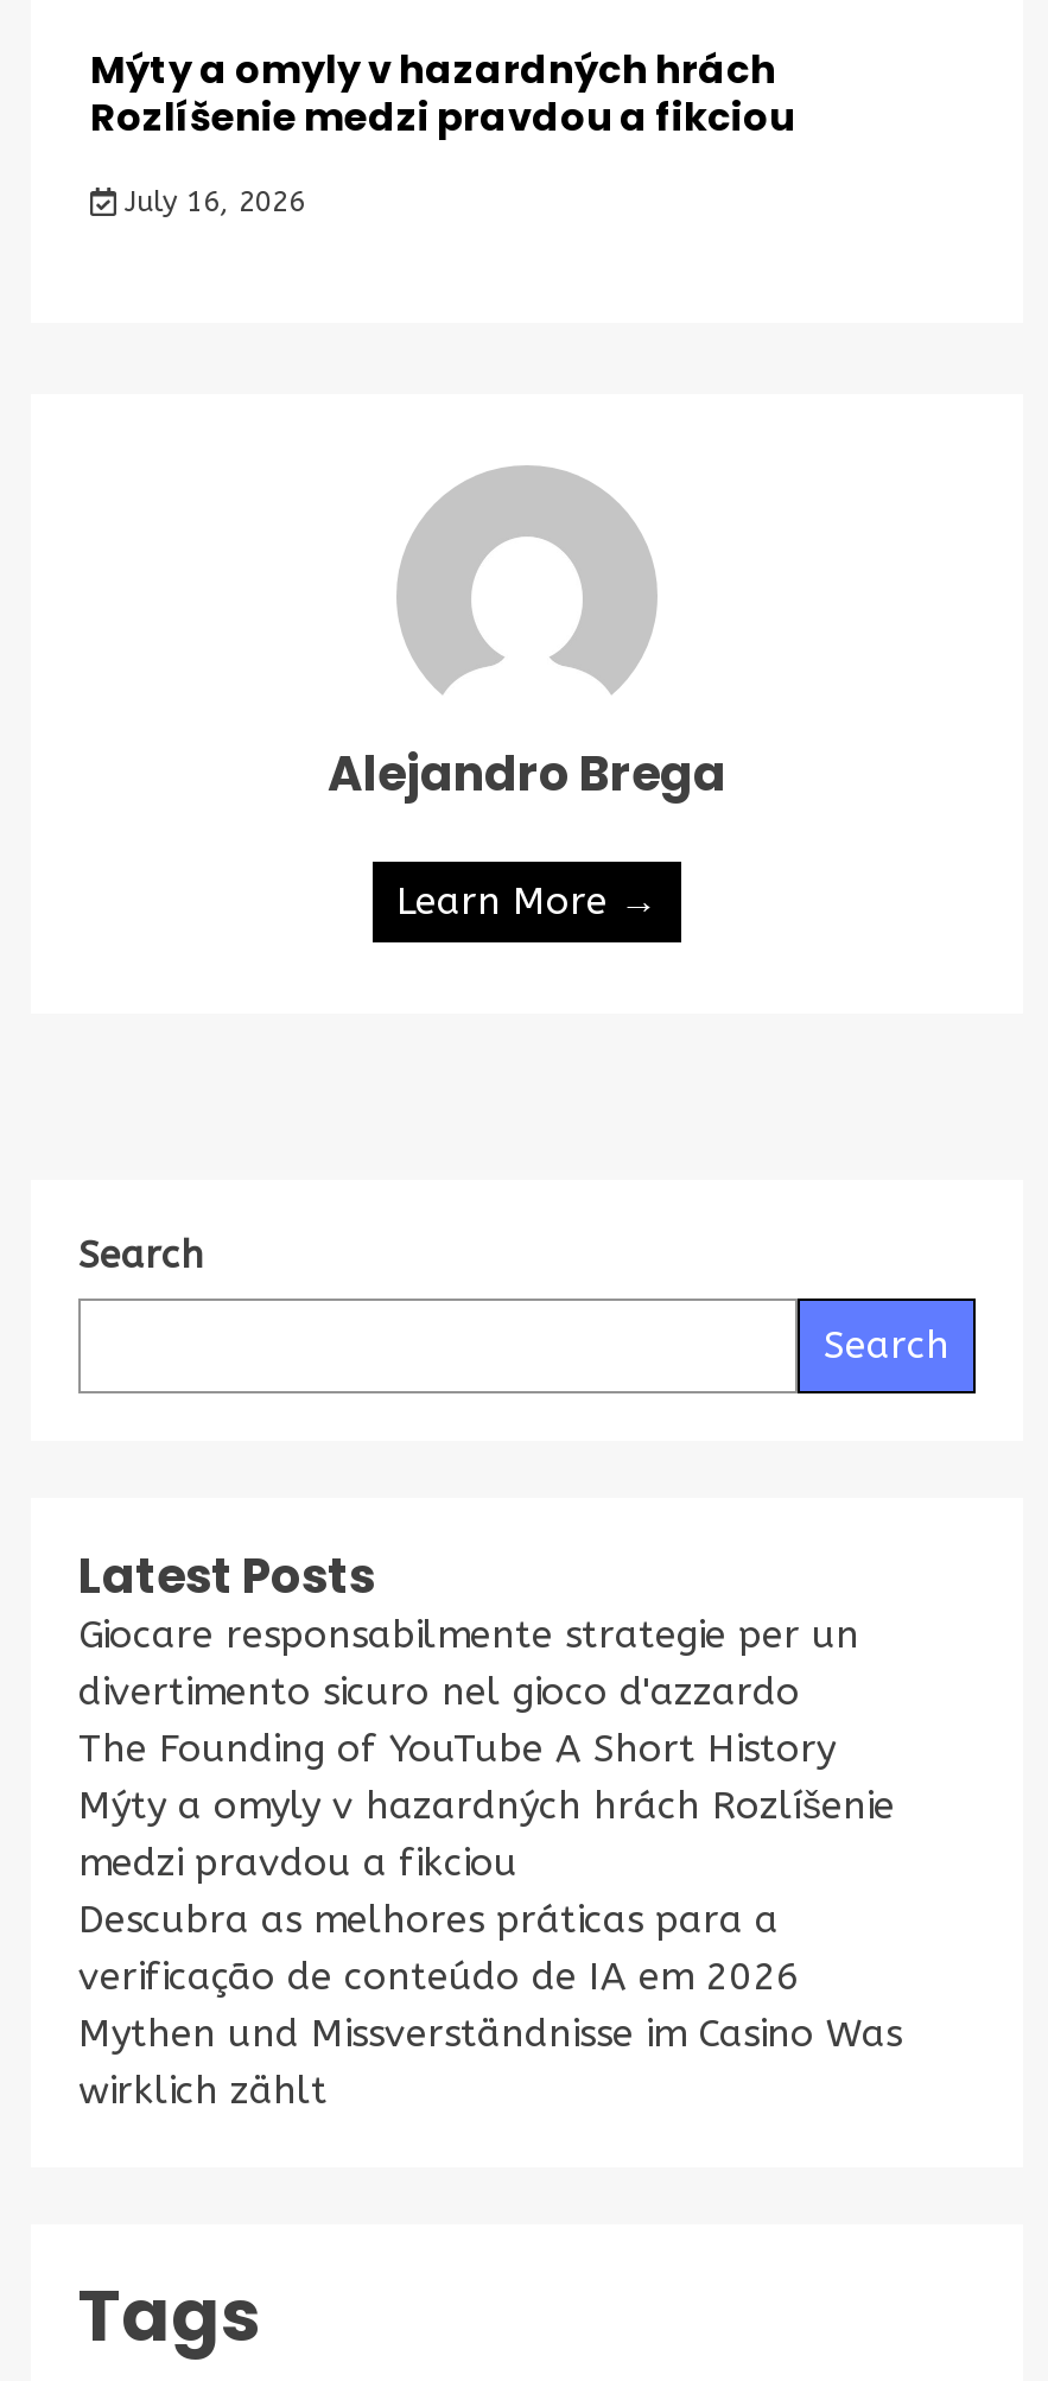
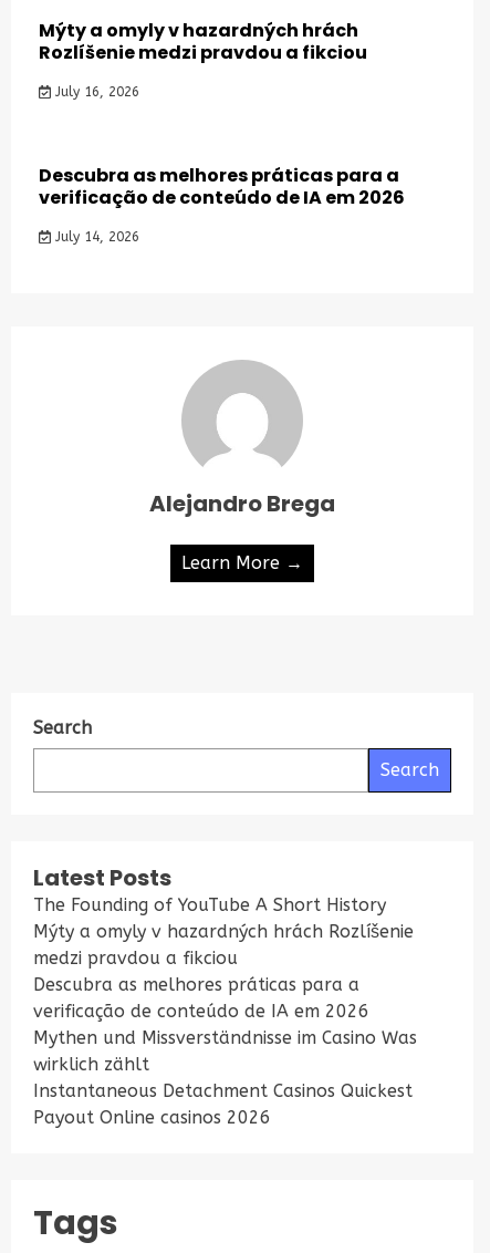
none -> [39,163,405,245] Descubra as melhores práticas para a | verificação de conteúdo de IA em 2026 | July 14, 2026
[78,1612,859,1714] Giocare responsabilmente strategie per un | divertimento sicuro nel gioco d'azzardo -> none
none -> [33,1081,413,1128] Instantaneous Detachment Casinos Quickest | Payout Online casinos 2026

